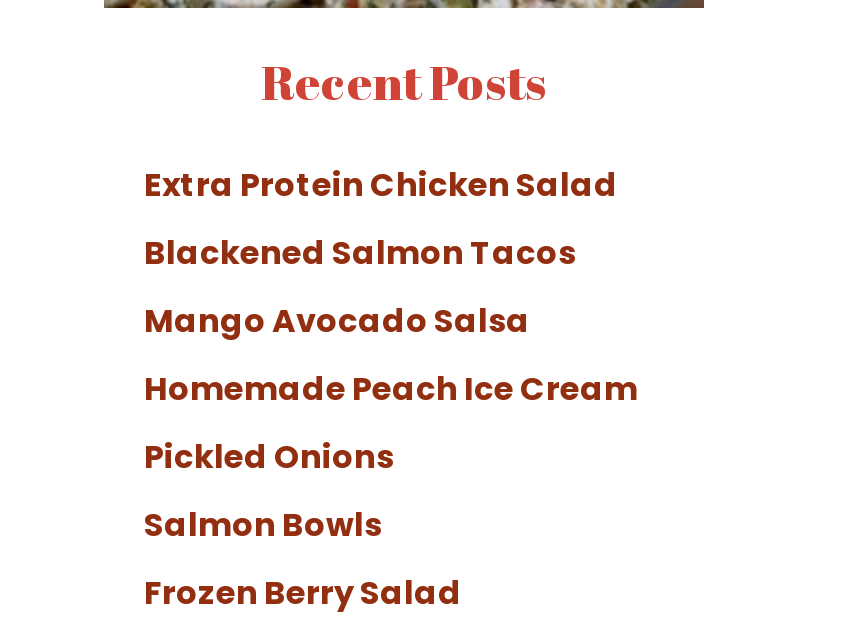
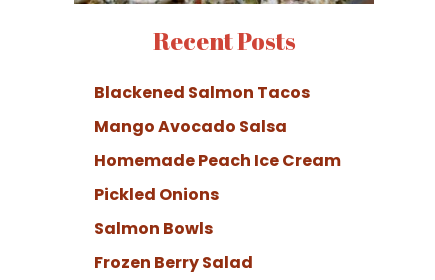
[144,162,618,208] Extra Protein Chicken Salad -> none

